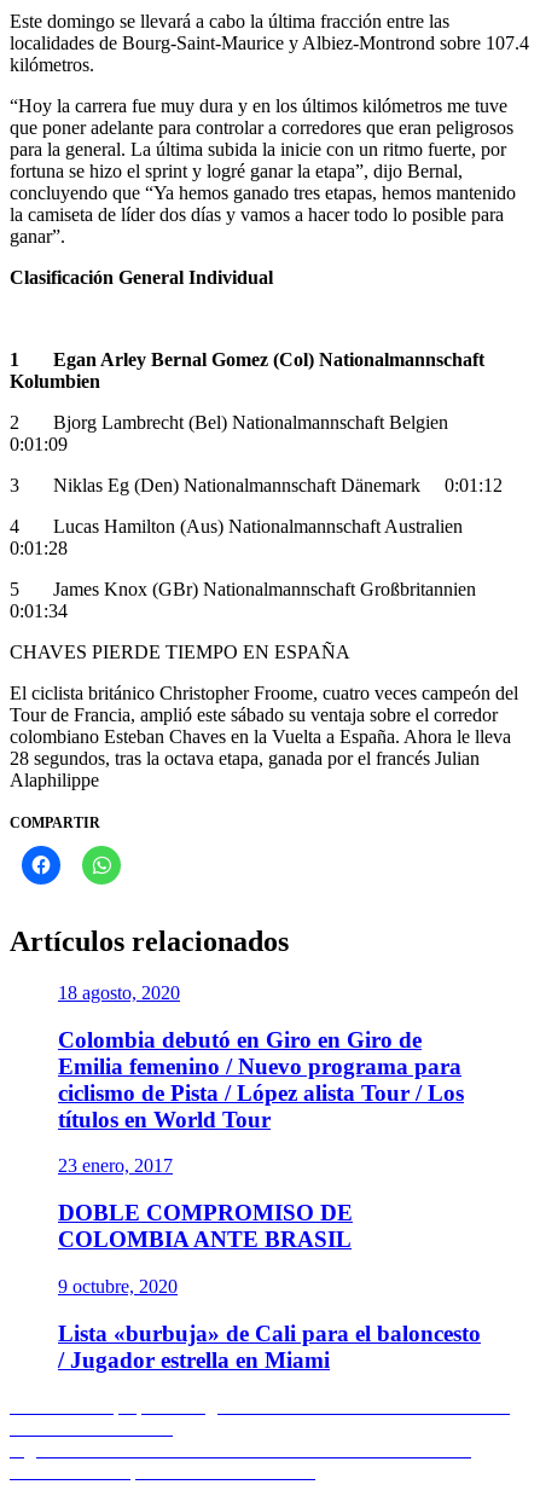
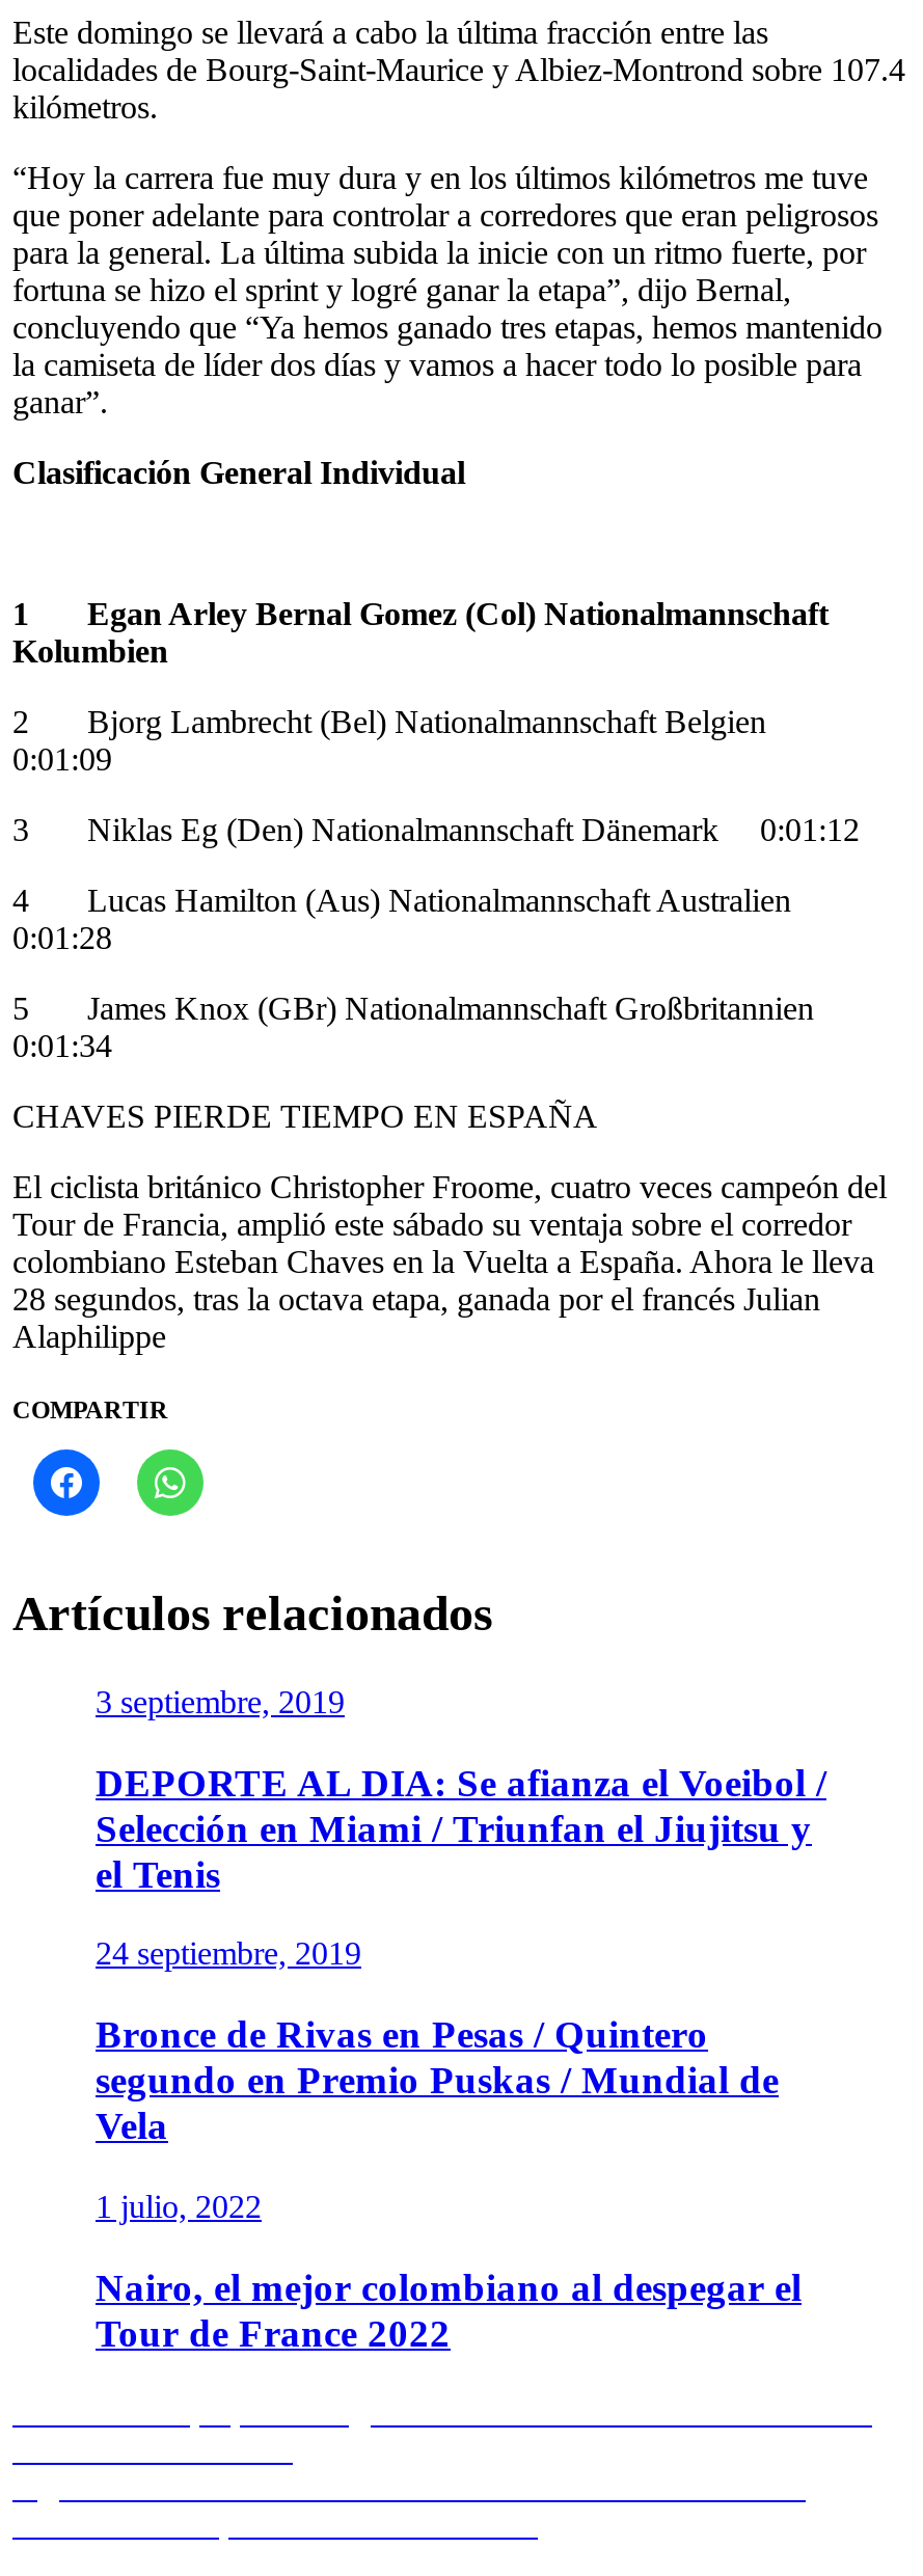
[58,982,180,1003] 18 agosto, 2020 -> [96,1684,345,1719] 3 septiembre, 2019
[58,1027,464,1132] Colombia debutó en Giro en Giro de | Emilia femenino / Nuevo programa para | ciclismo de Pista / López alista Tour / Los | títulos en World Tour -> [96,1760,826,1895] DEPORTE AL DIA: Se afianza el Voeibol / | Selección en Miami / Triunfan el Jiujitsu y | el Tenis
[58,1156,173,1176] 23 enero, 2017 -> [96,1936,361,1972] 24 septiembre, 2019
[58,1200,353,1252] DOBLE COMPROMISO DE | COLOMBIA ANTE BRASIL -> [96,2013,779,2148] Bronce de Rivas en Pesas / Quintero | segundo en Premio Puskas / Mundial de | Vela
[58,1276,178,1296] 9 octubre, 2020 -> [96,2189,262,2224] 1 julio, 2022
[58,1320,481,1372] Lista «burbuja» de Cali para el baloncesto | / Jugador estrella en Miami -> [96,2265,802,2354] Nairo, el mejor colombiano al despegar el | Tour de France 2022

